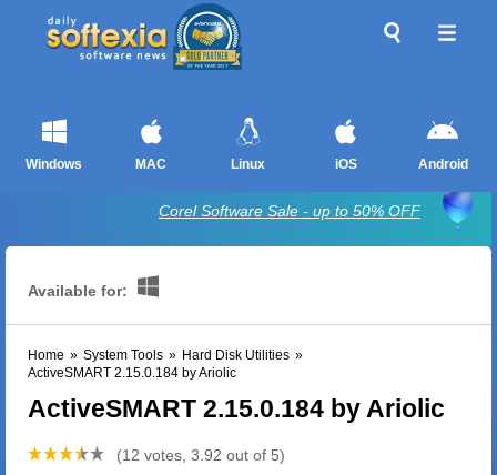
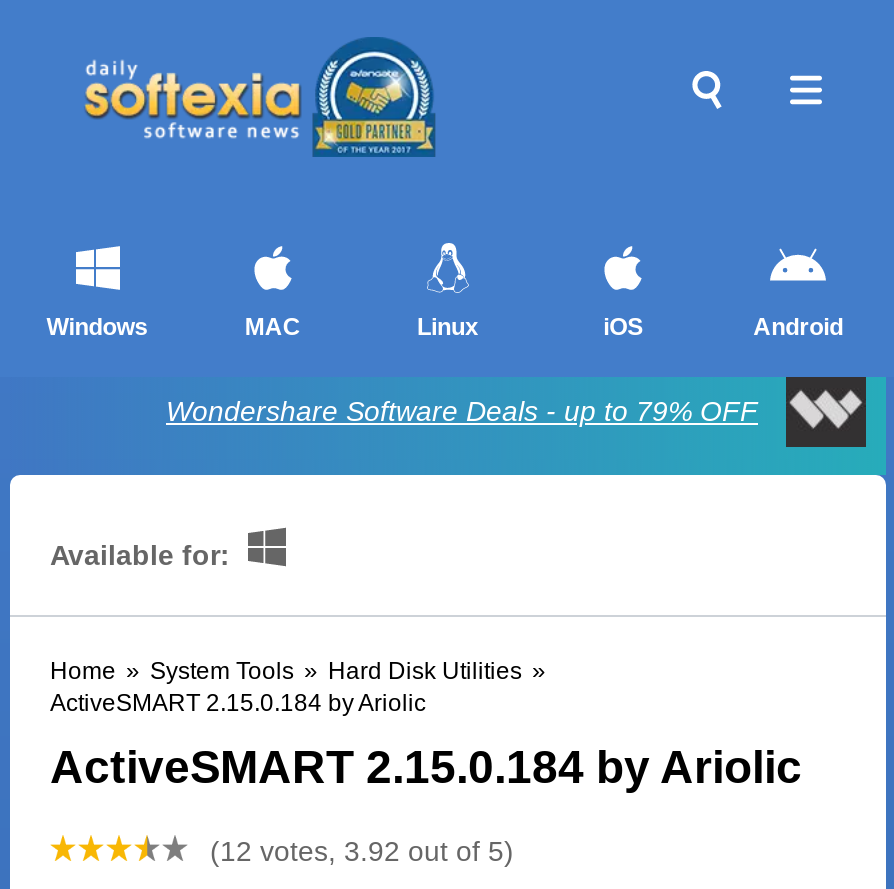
[159,192,480,231] [image] | Corel Software Sale - up to 50% OFF -> [166,375,868,449] [image] | Wondershare Software Deals - up to 79% OFF

